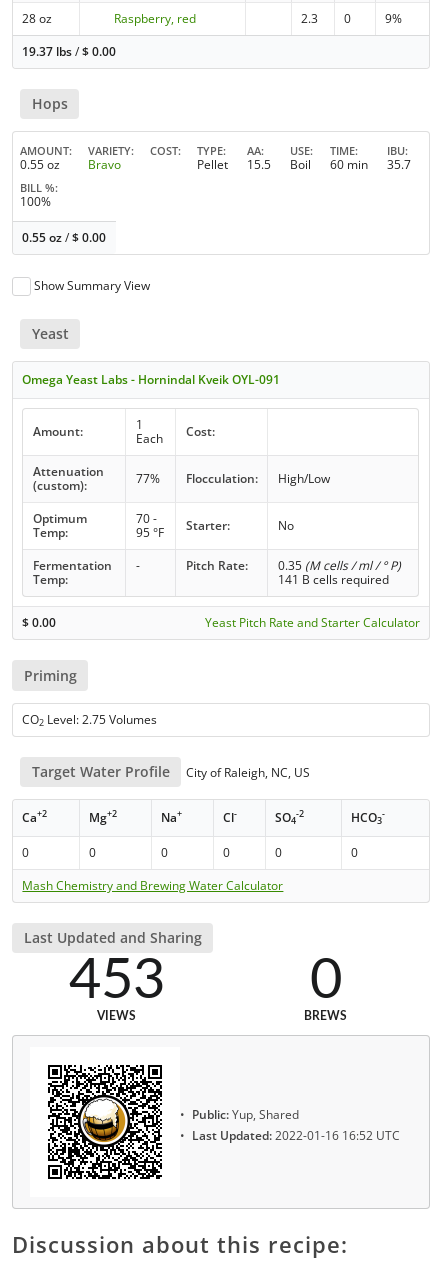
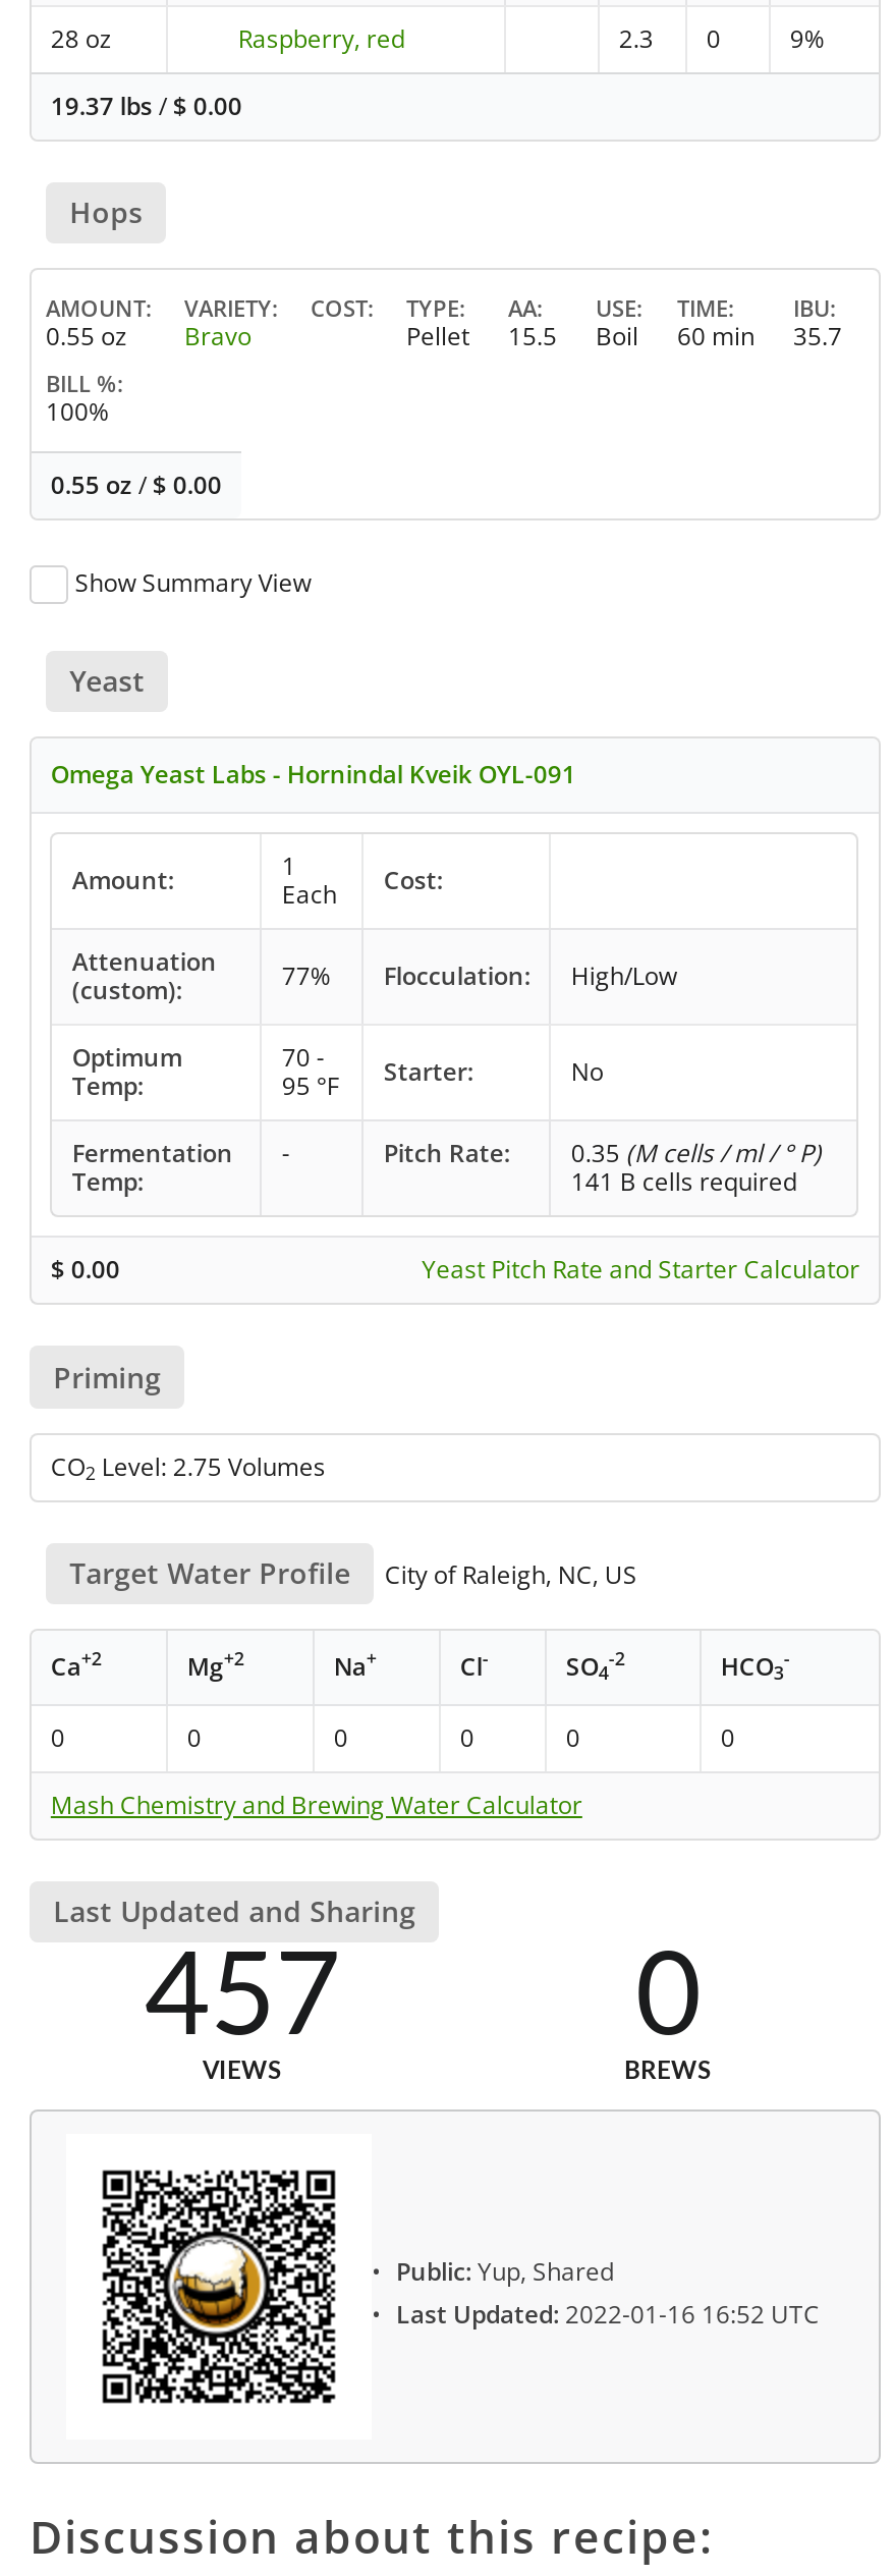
[68,953,164,1009] 453 -> [145,1943,340,2057] 457

